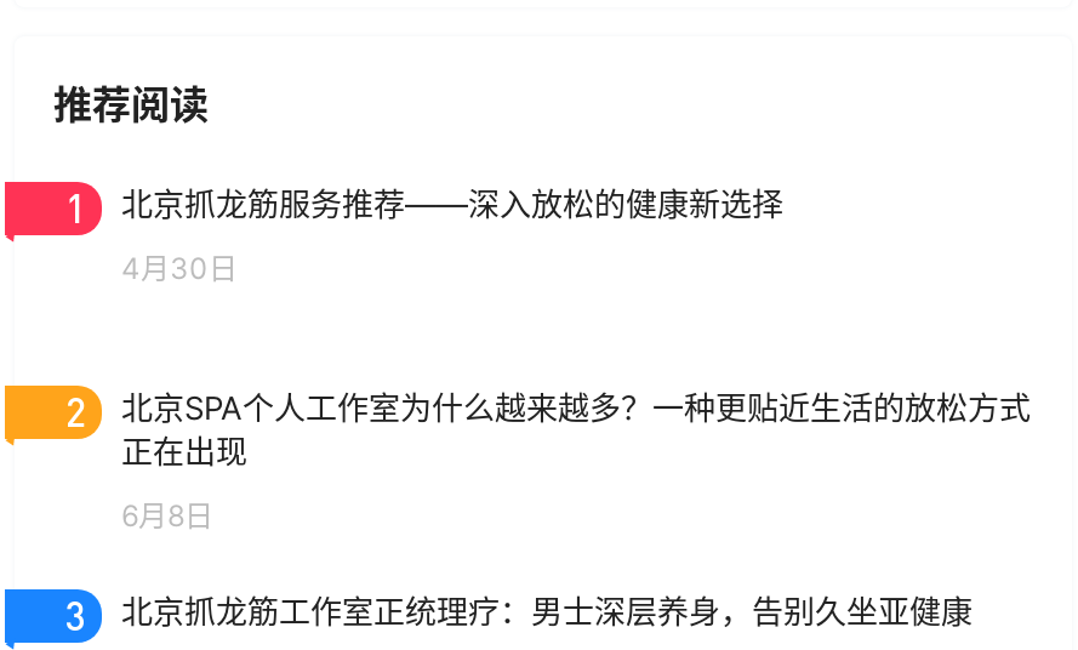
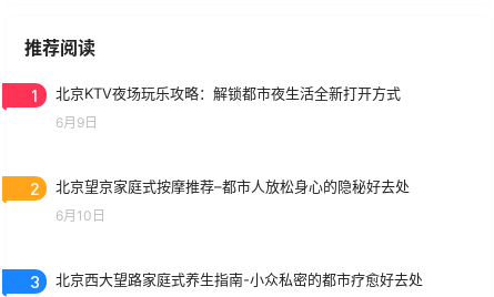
[121,185,783,223] 北京抓龙筋服务推荐——深入放松的健康新选择 -> [56,84,401,102] 北京KTV夜场玩乐攻略：解锁都市夜生活全新打开方式
[121,250,238,286] 4月30日 -> [56,114,98,131] 6月9日
[121,388,1031,471] 北京SPA个人工作室为什么越来越多？一种更贴近生活的放松方式 | 正在出现 -> [56,177,410,195] 北京望京家庭式按摩推荐–都市人放松身心的隐秘好去处
[121,497,213,534] 6月8日 -> [56,207,105,224] 6月10日
[121,592,973,631] 北京抓龙筋工作室正统理疗：男士深层养身，告别久坐亚健康 -> [56,271,423,288] 北京西大望路家庭式养生指南-小众私密的都市疗愈好去处

